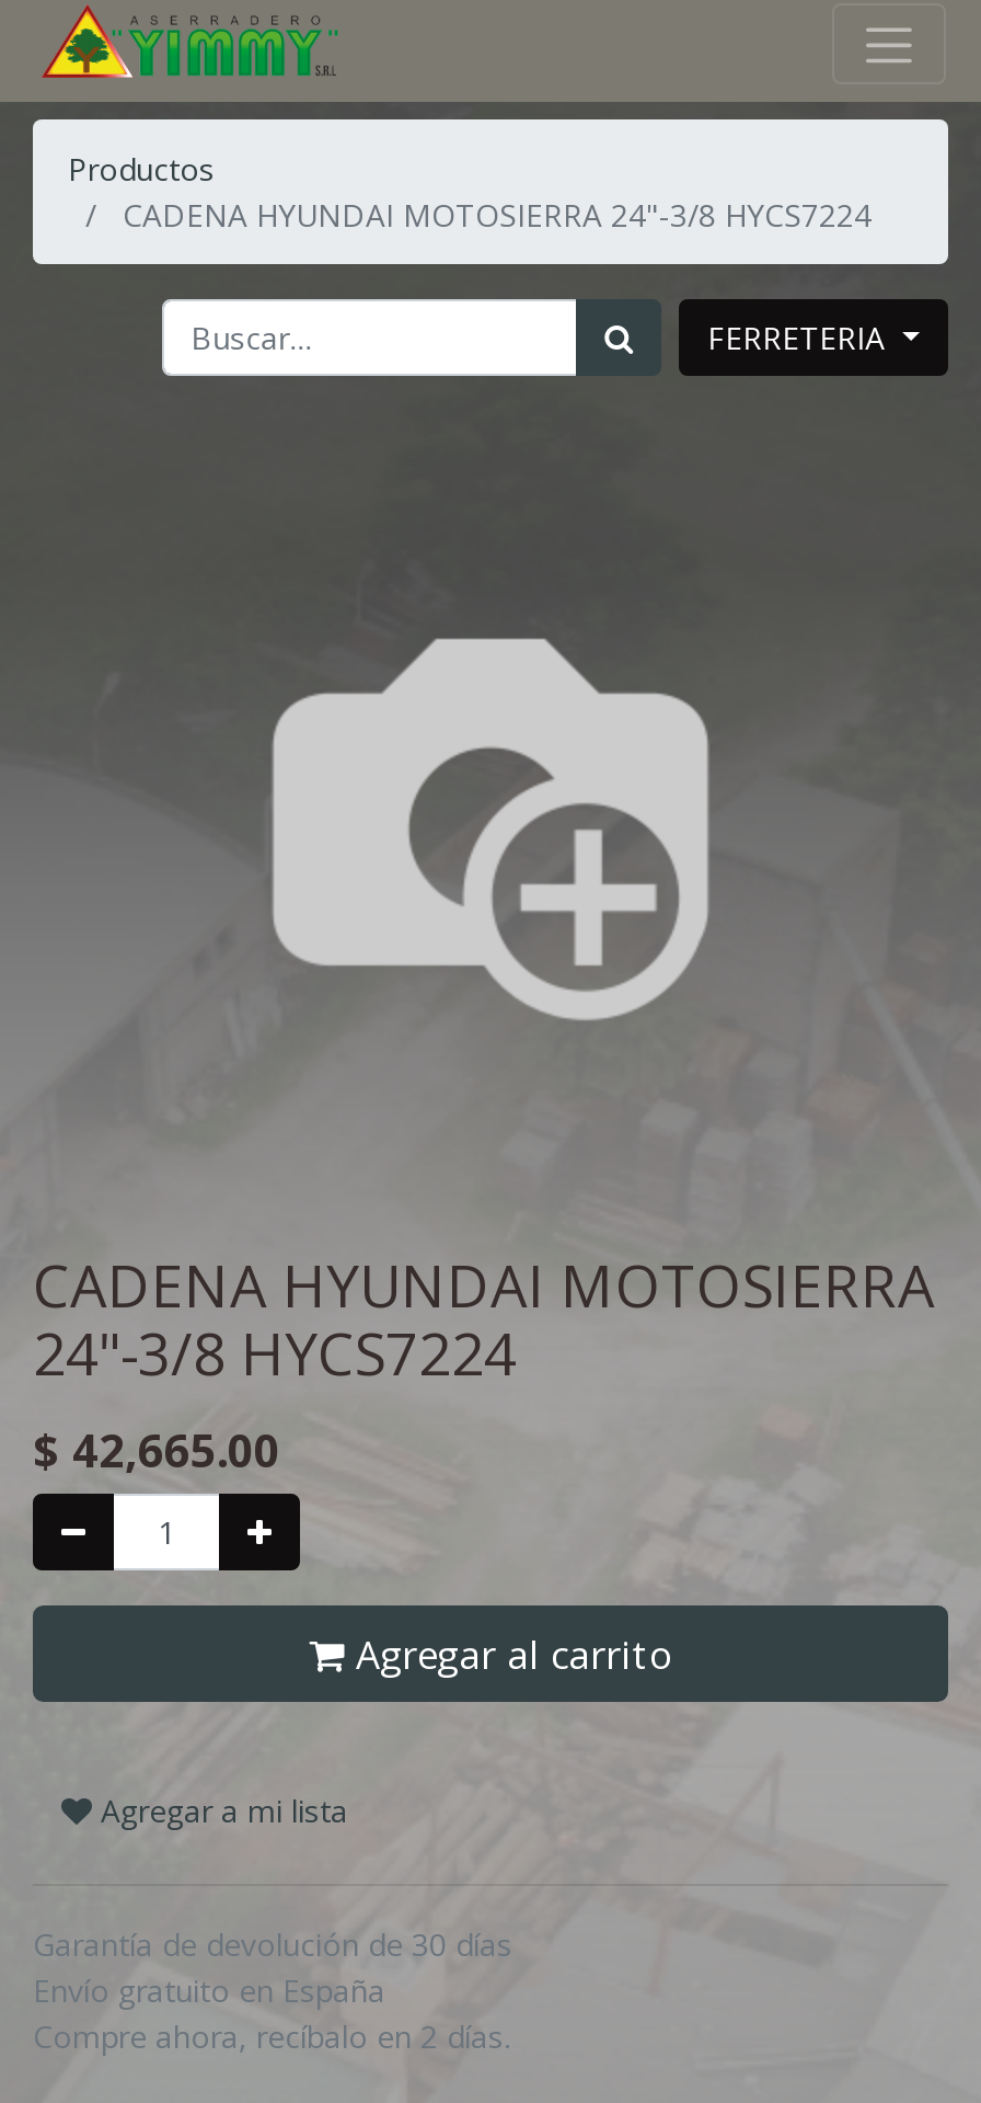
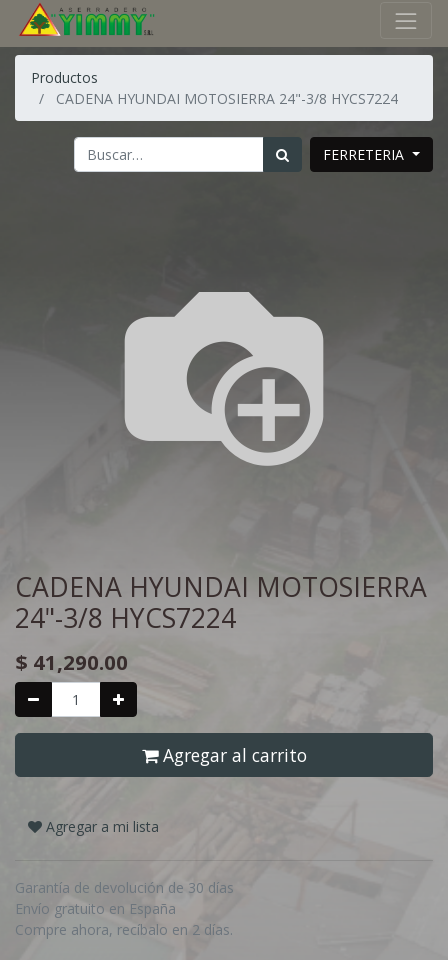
[33,1419,280,1481] $42,665.00 -> [15,648,128,676] $41,290.00

